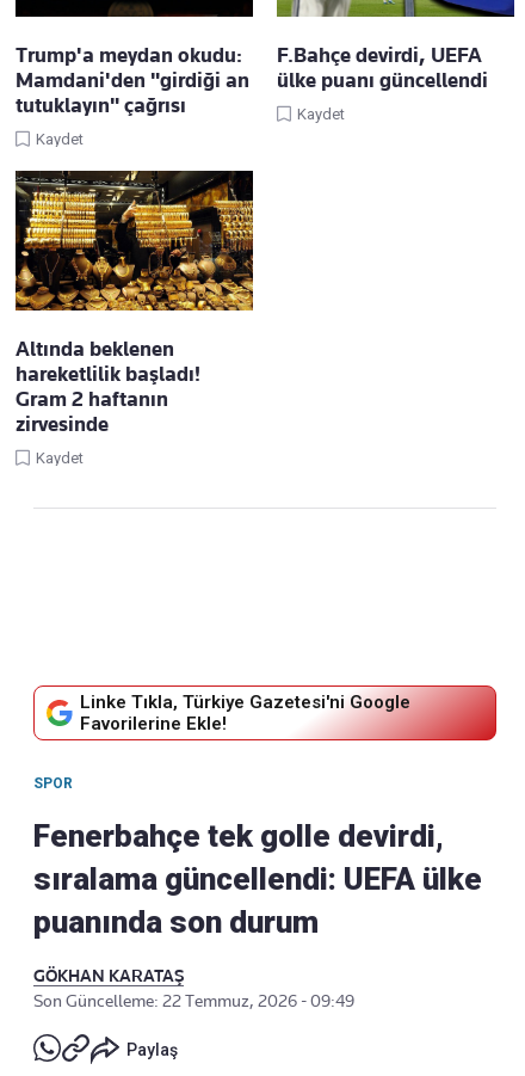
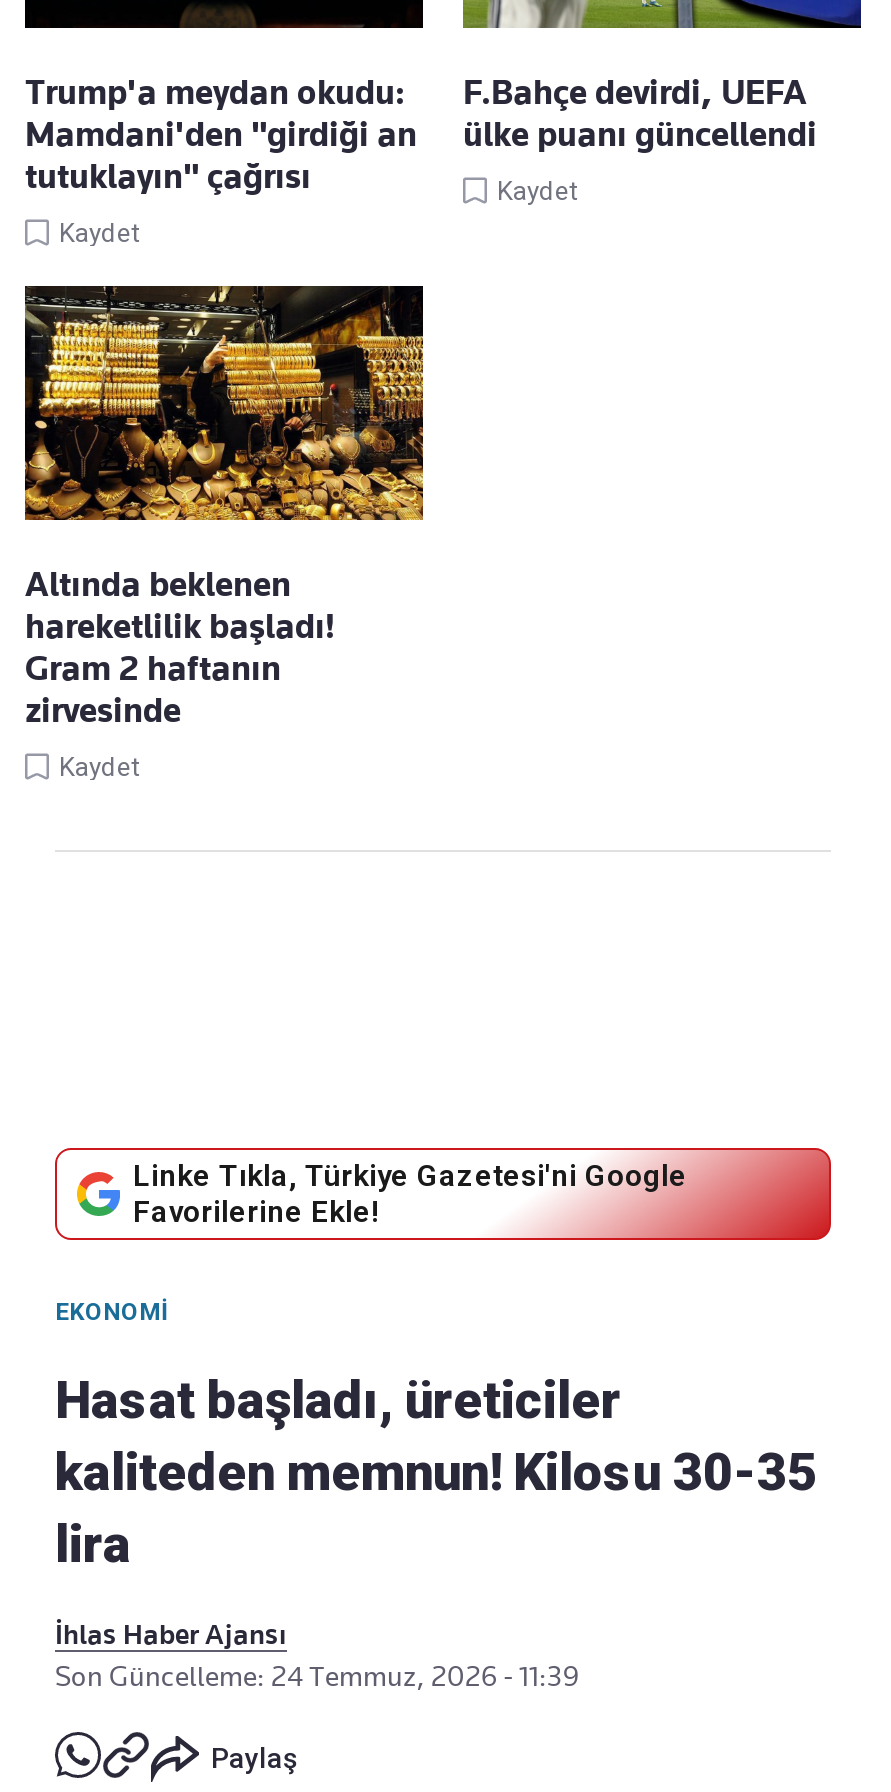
[33,775,73,792] SPOR -> [55,1298,169,1326] EKONOMI
[33,818,482,940] Fenerbahçe tek golle devirdi, | sıralama güncellendi: UEFA ülke | puanında son durum -> [55,1370,817,1574] Hasat başladı, üreticiler | kaliteden memnun! Kilosu 30-35 | lira
[33,966,354,1010] GÖKHAN KARATAŞ | Son Güncelleme: 22 Temmuz, 2026 - 09:49 -> [55,1618,579,1692] İhlas Haber Ajansı | Son Güncelleme: 24 Temmuz, 2026 - 11:39

